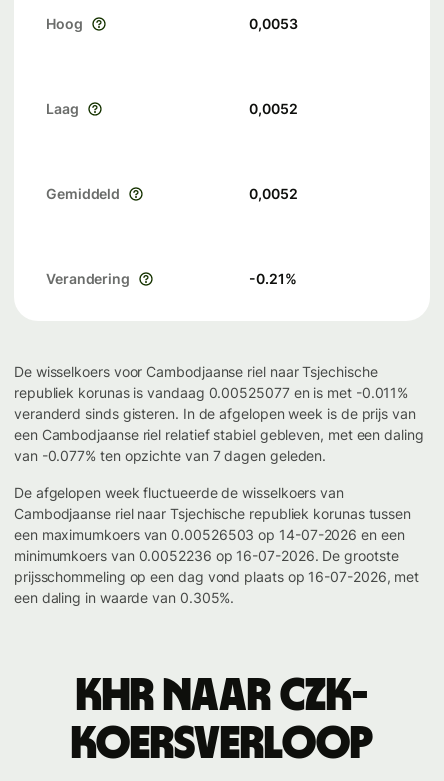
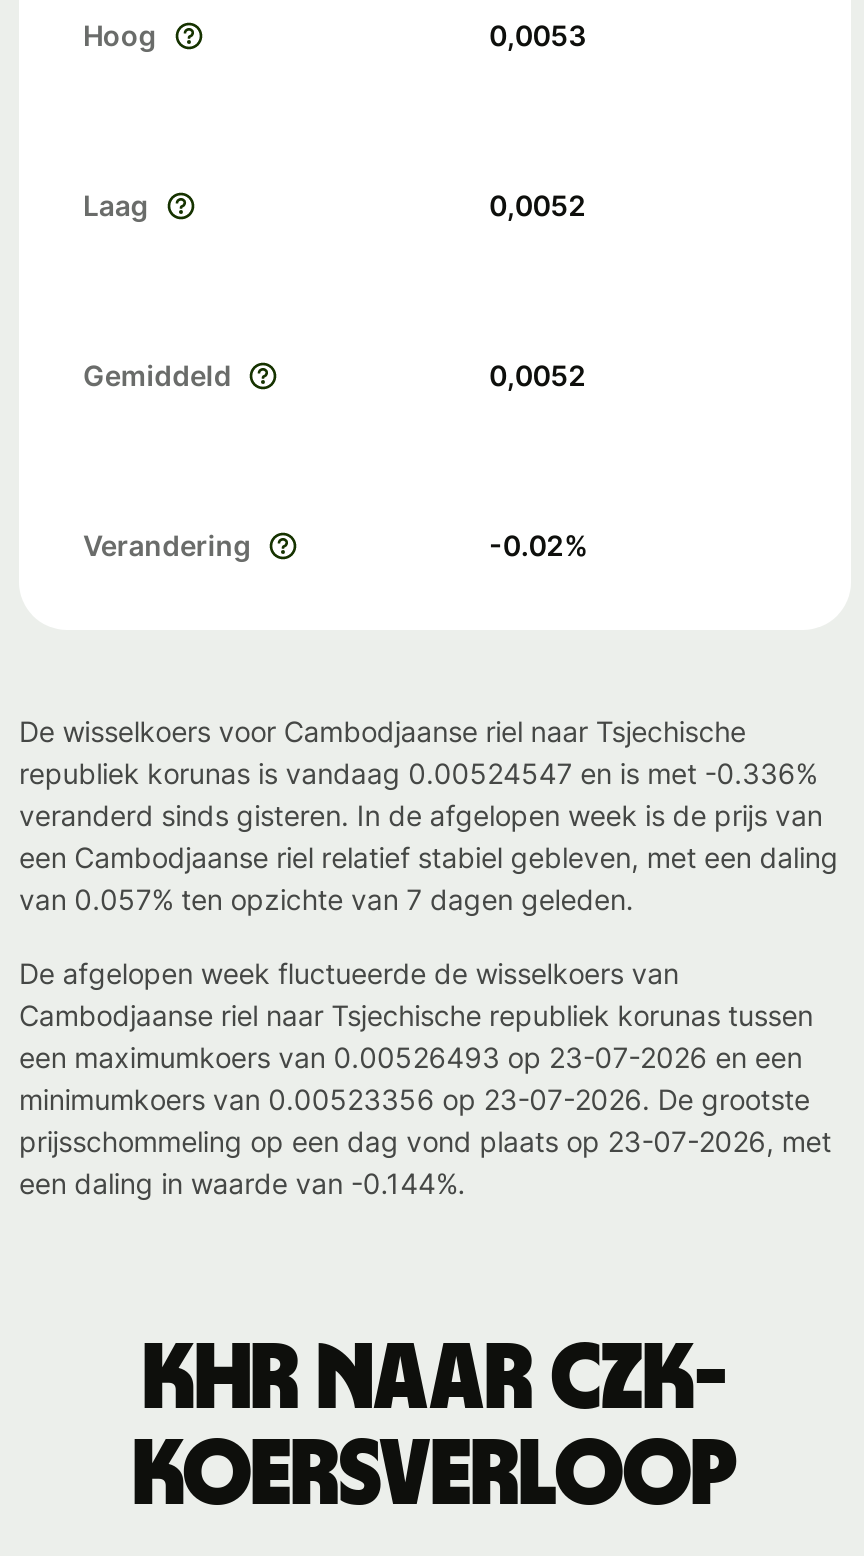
[249,270,296,287] -0.21% -> [489,528,588,562] -0.02%
[14,384,408,401] republiek korunas is vandaag 0.00525077 en is met -0.011% -> [19,756,817,790] republiek korunas is vandaag 0.00524547 en is met -0.336%
[14,447,326,464] van -0.077% ten opzichte van 7 dagen geleden. -> [19,882,634,916] van 0.057% ten opzichte van 7 dagen geleden.
[14,526,405,543] een maximumkoers van 0.00526503 op 14-07-2026 en een -> [19,1040,802,1074] een maximumkoers van 0.00526493 op 23-07-2026 en een
[14,547,399,564] minimumkoers van 0.0052236 op 16-07-2026. De grootste -> [19,1082,810,1116] minimumkoers van 0.00523356 op 23-07-2026. De grootste
[14,568,419,585] prijsschommeling op een dag vond plaats op 16-07-2026, met -> [19,1124,831,1158] prijsschommeling op een dag vond plaats op 23-07-2026, met
[14,589,234,606] een daling in waarde van 0.305%. -> [19,1166,465,1200] een daling in waarde van -0.144%.

